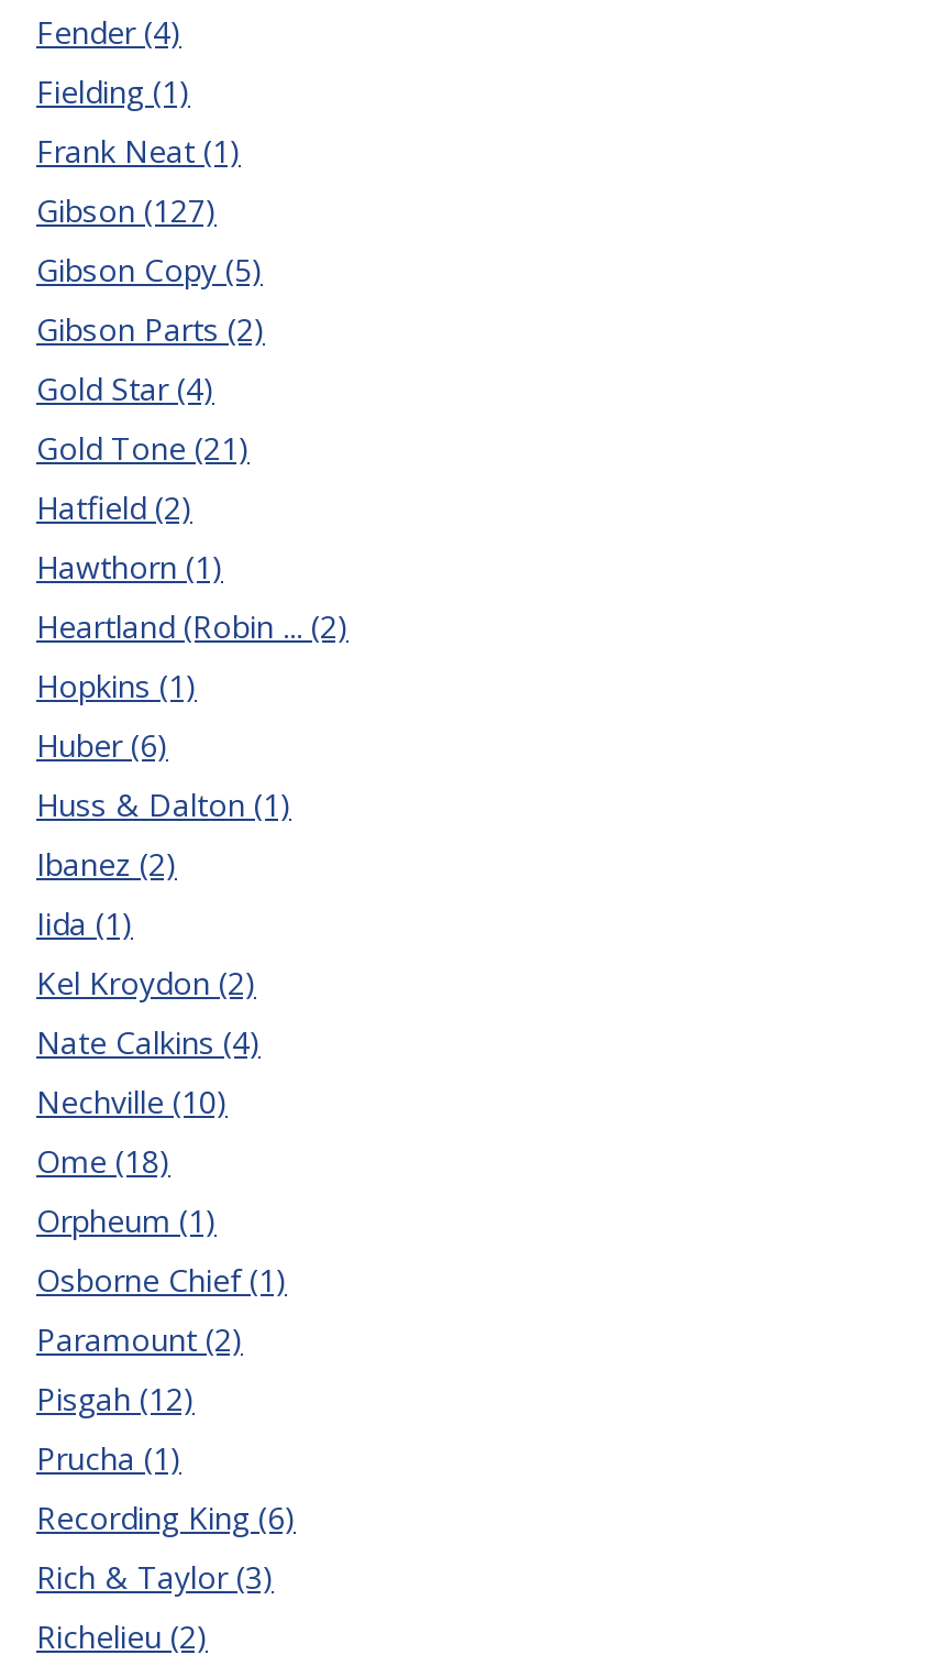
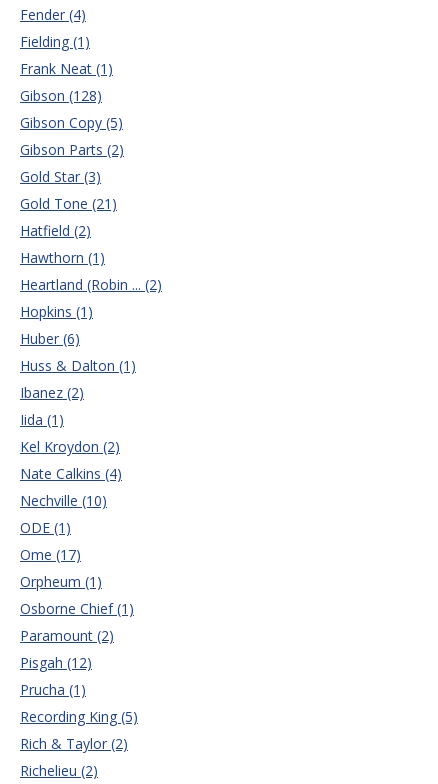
[36,188,217,230] Gibson (127) -> [20,86,102,105] Gibson (128)
[36,367,214,408] Gold Star (4) -> [20,167,101,186] Gold Star (3)
[36,1139,170,1181] Ome (18) -> [20,518,81,564] ODE (1) | Ome (17)
[36,1496,296,1537] Recording King (6) -> [20,707,138,726] Recording King (5)
[36,1555,274,1597] Rich & Taylor (3) -> [20,734,128,753] Rich & Taylor (2)

